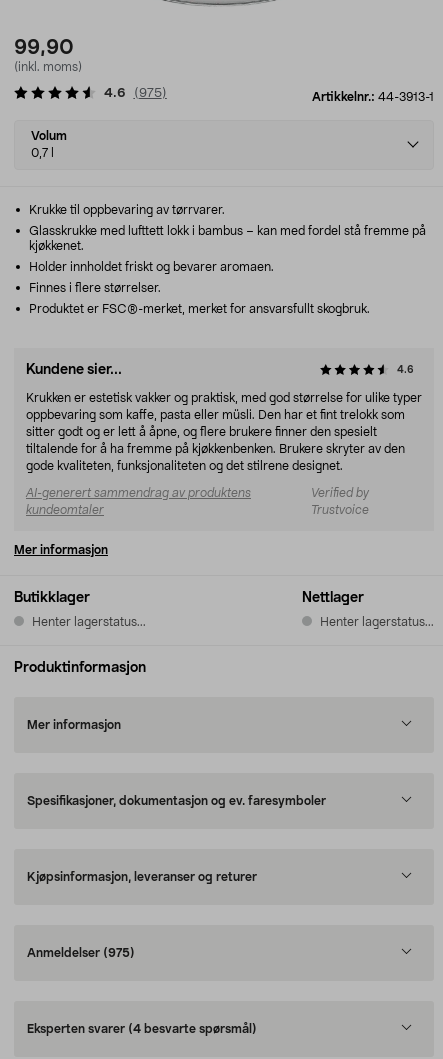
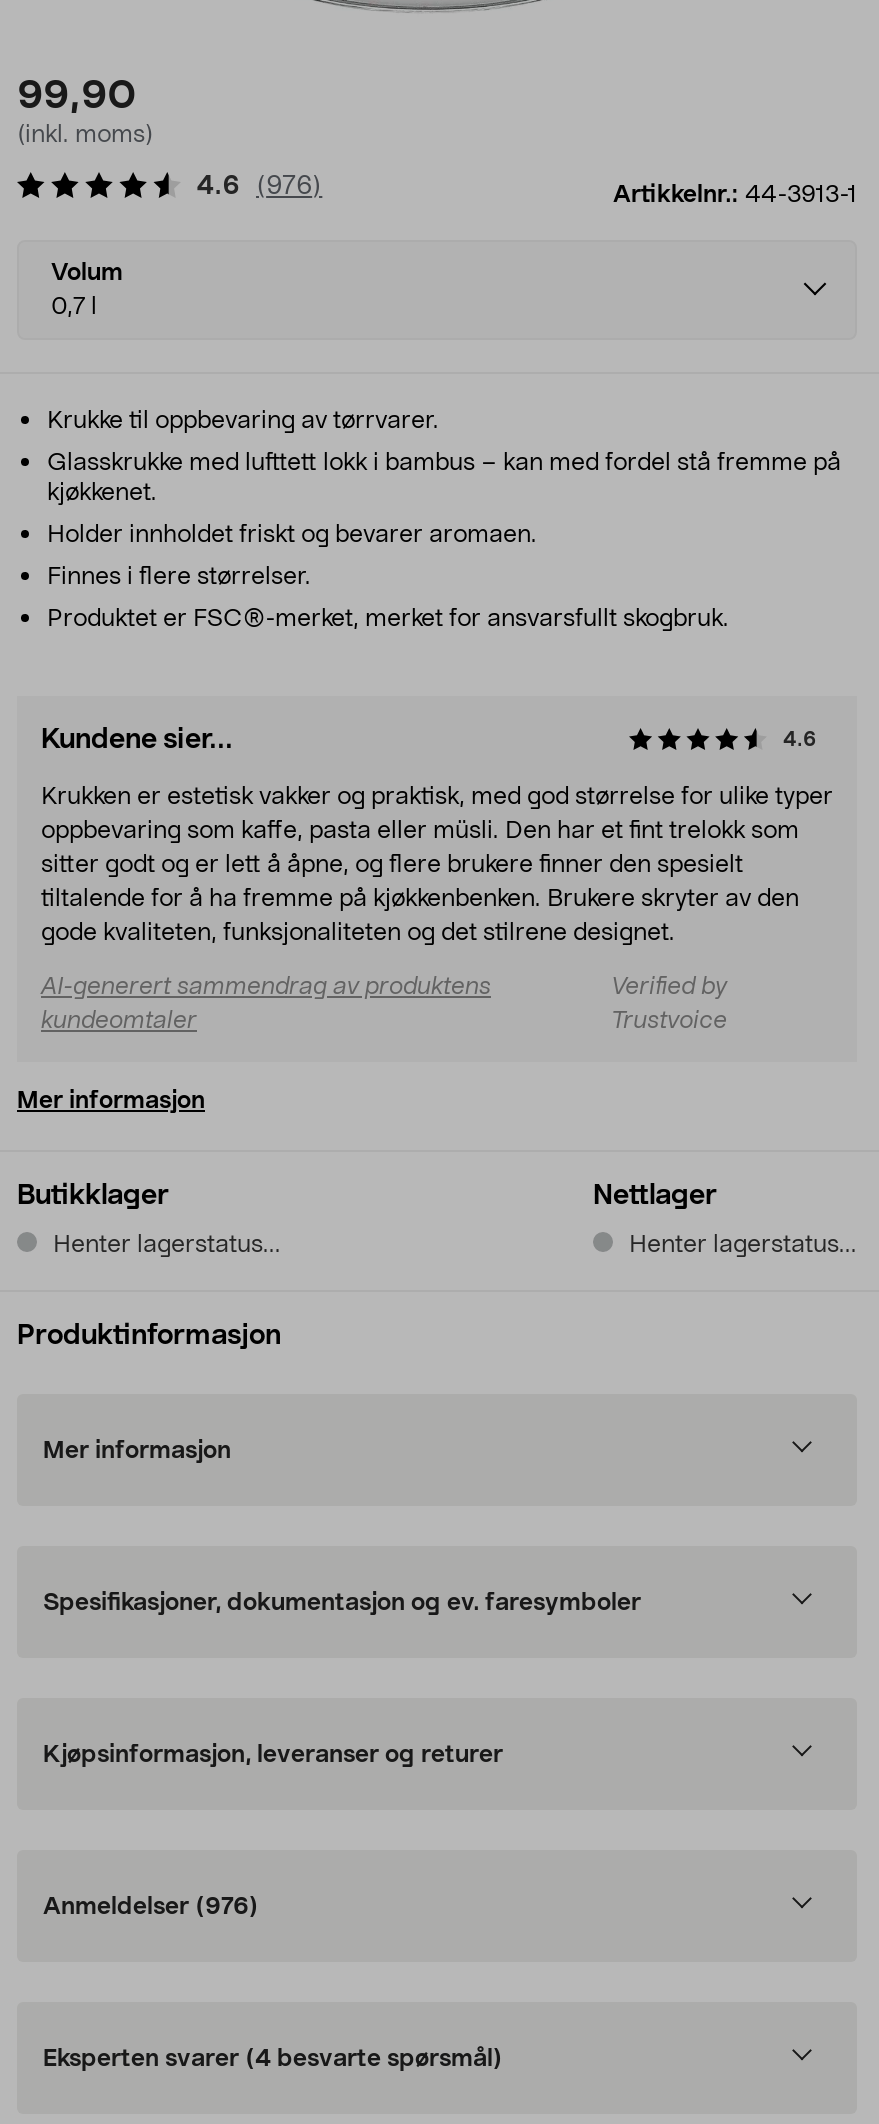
[104,86,167,99] 4.6 (975) -> [197,173,322,199] 4.6 (976)
[27,947,135,959] Anmeldelser (975) -> [43,1894,259,1918] Anmeldelser (976)

